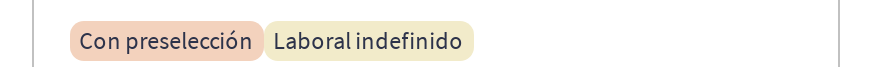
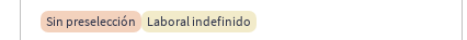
[79,24,253,54] Con preselección -> [46,13,135,29] Sin preselección

